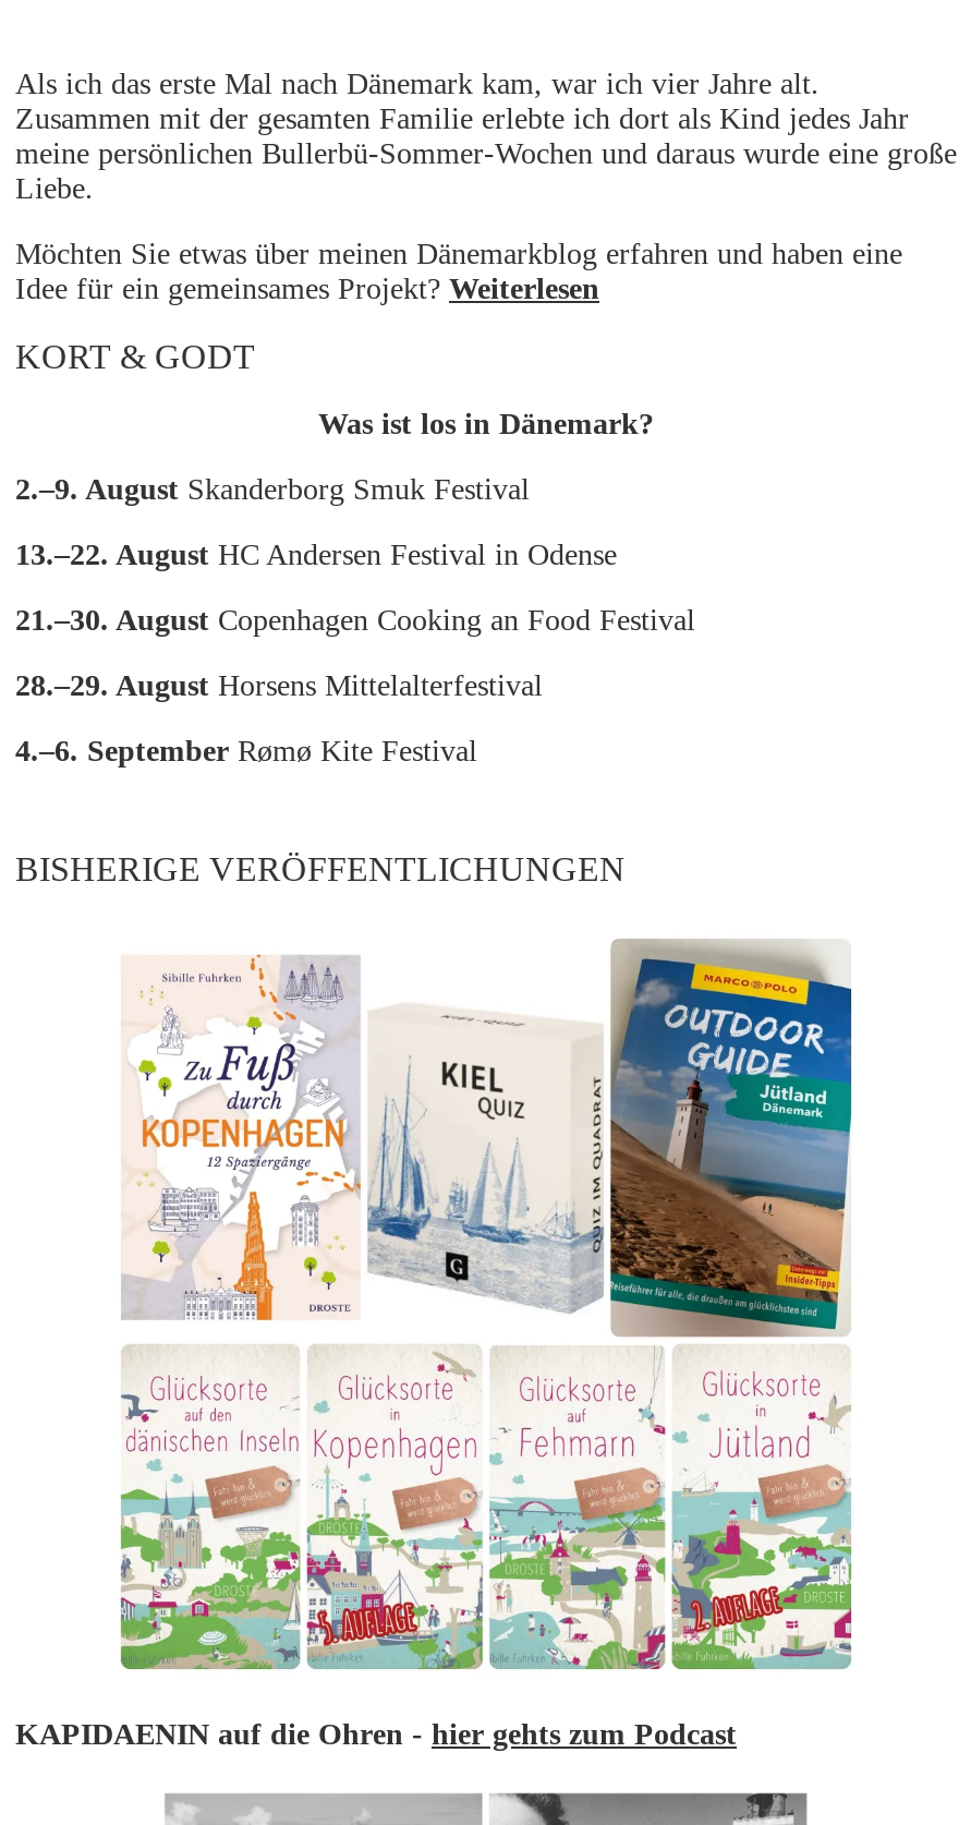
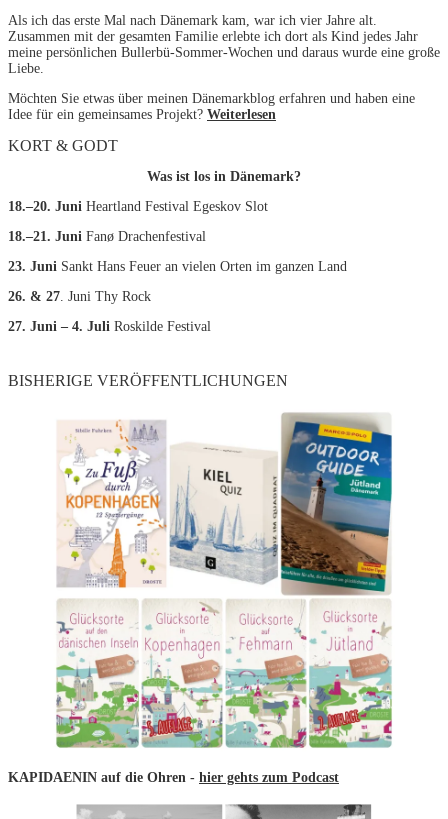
[15,472,530,505] 2.–9. August Skanderborg Smuk Festival -> [8,199,268,214] 18.–20. Juni Heartland Festival Egeskov Slot
[15,538,617,571] 13.–22. August HC Andersen Festival in Odense -> [8,229,206,244] 18.–21. Juni Fanø Drachenfestival
[15,603,695,636] 21.–30. August Copenhagen Cooking an Food Festival -> [8,259,347,274] 23. Juni Sankt Hans Feuer an vielen Orten im ganzen Land
[15,669,543,701] 28.–29. August Horsens Mittelalterfestival -> [8,289,151,304] 26. & 27. Juni Thy Rock
[15,734,477,767] 4.–6. September Rømø Kite Festival -> [8,319,211,334] 27. Juni – 4. Juli Roskilde Festival

